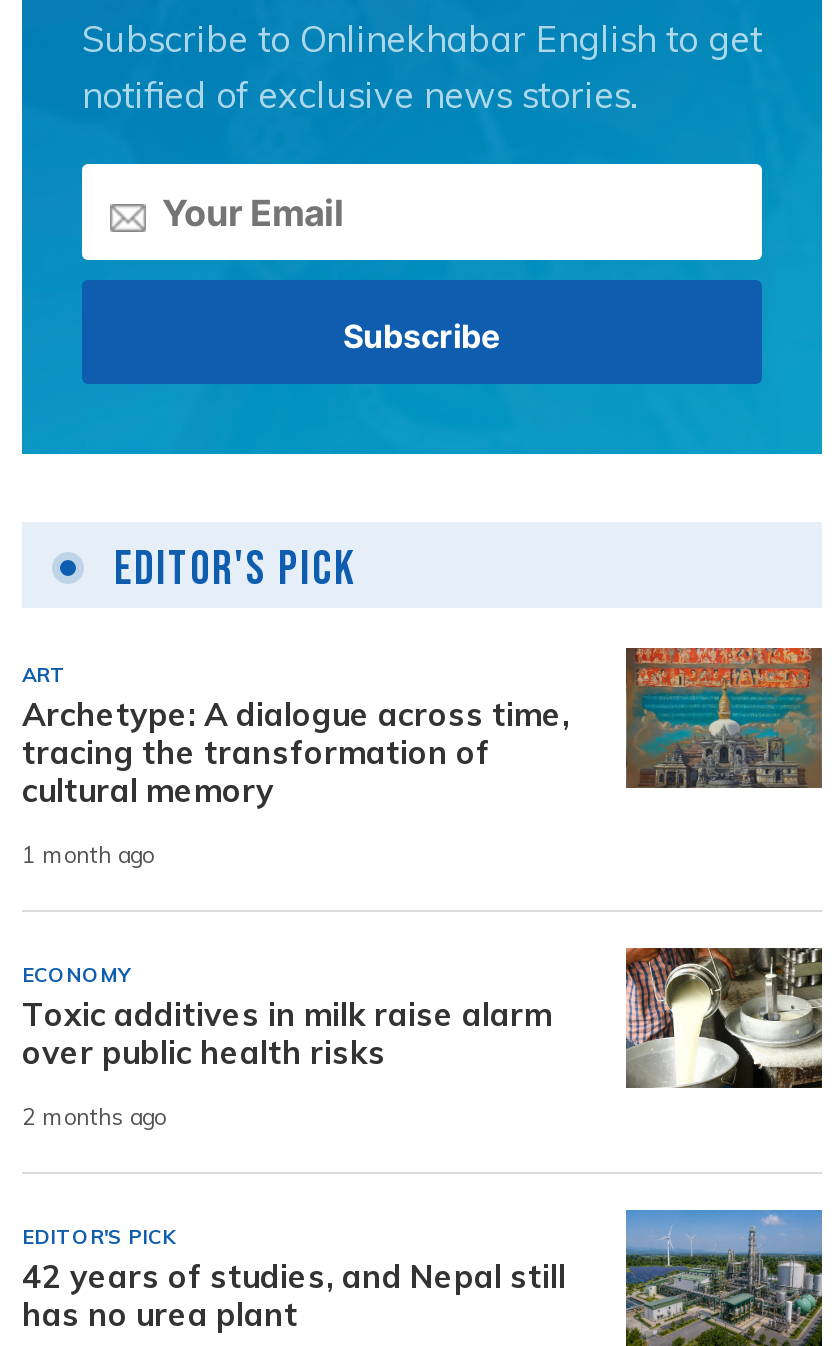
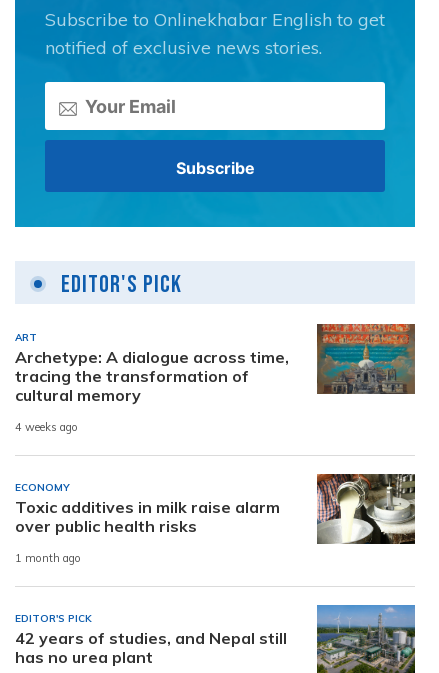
[22,841,154,869] 1 month ago -> [15,421,78,435] 4 weeks ago
[22,1103,166,1131] 2 months ago -> [15,552,81,566] 1 month ago

